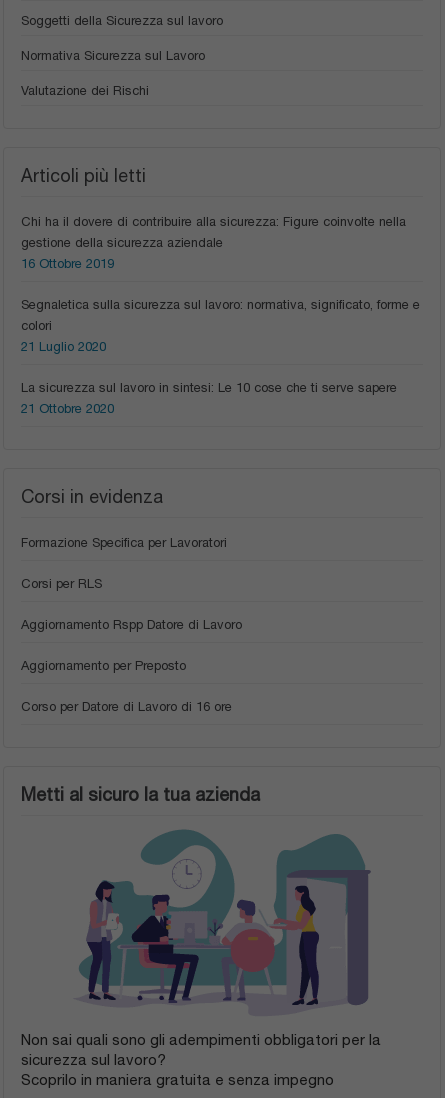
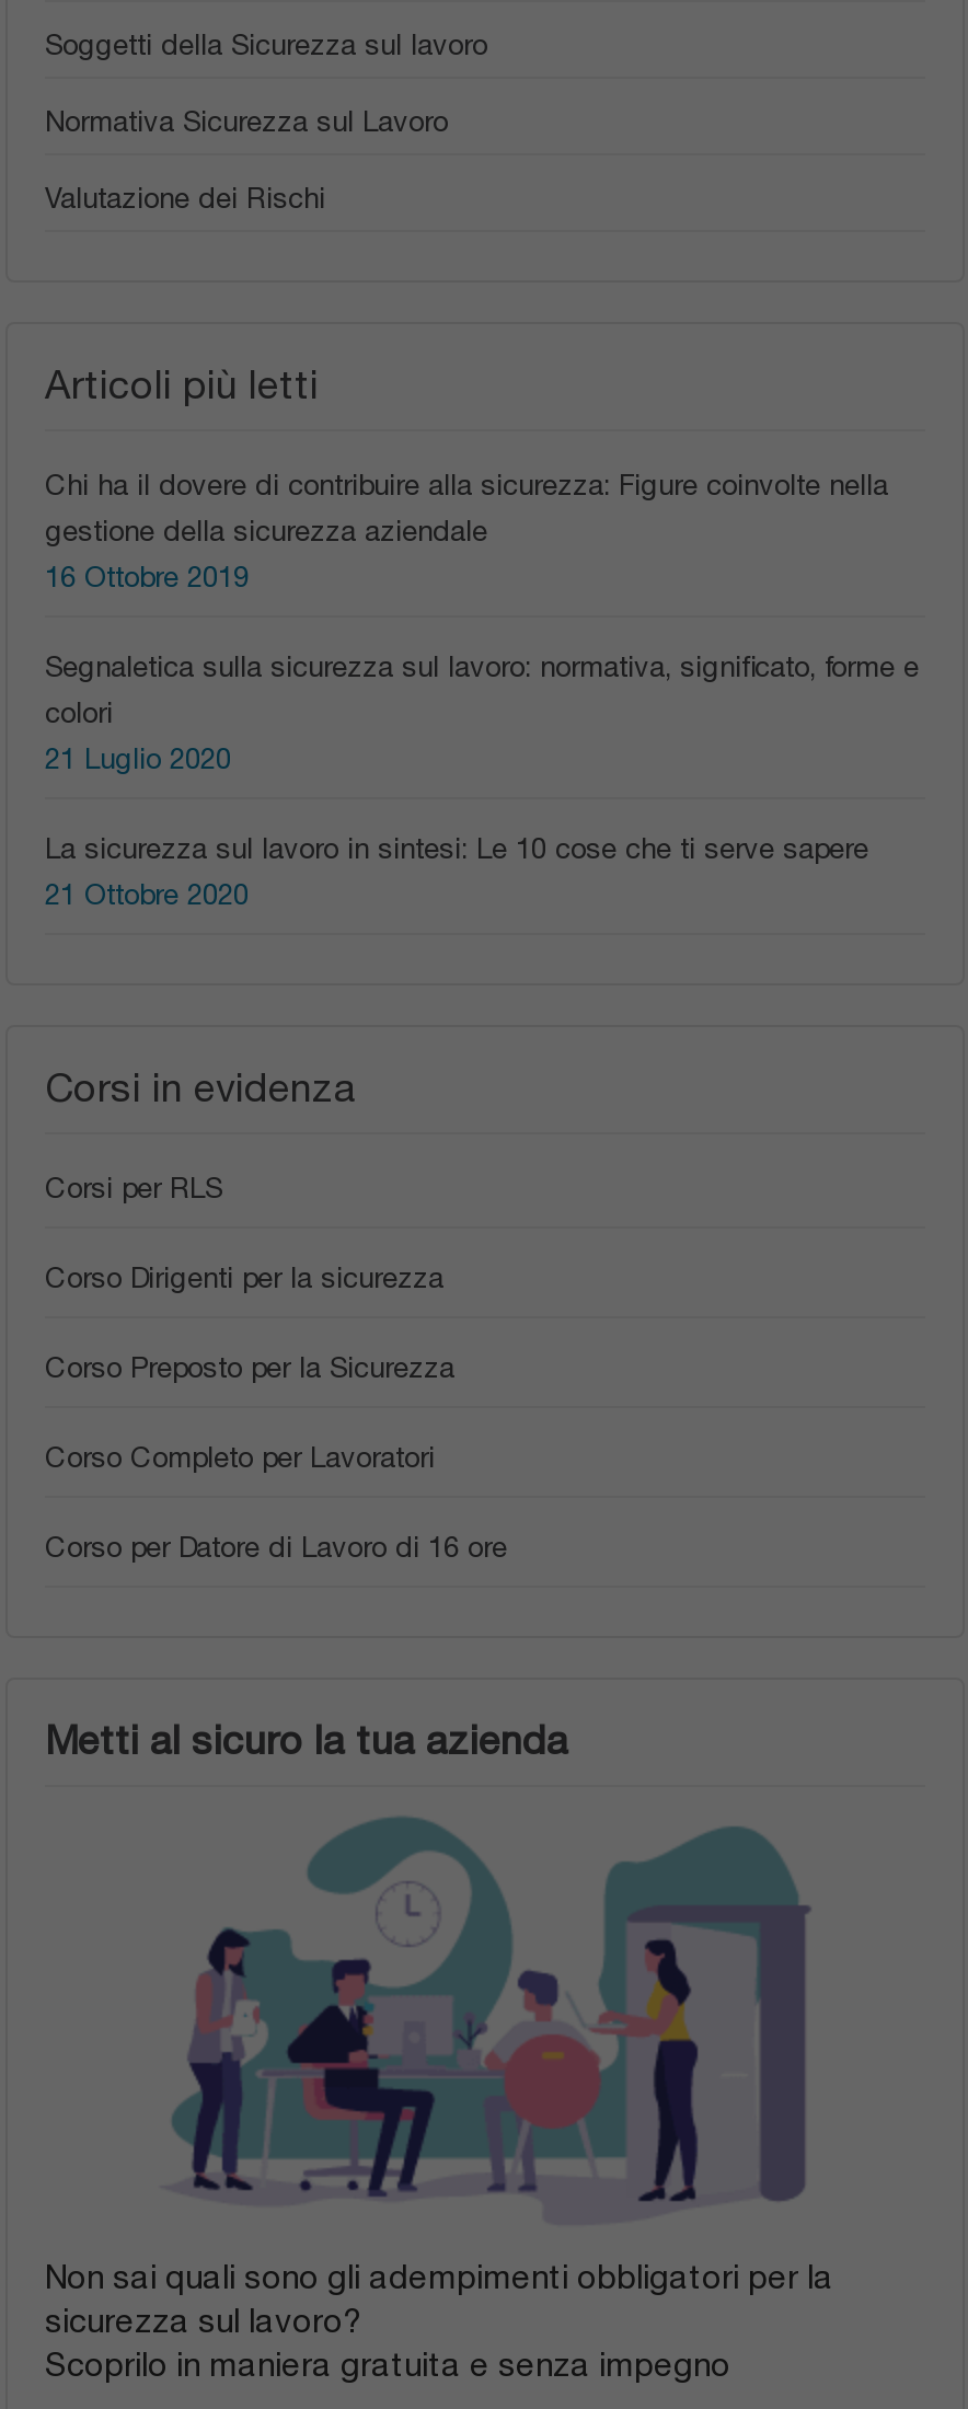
[21,535,227,550] Formazione Specifica per Lavoratori -> none
moved [21,576,102,591] -> [45,1172,222,1204]: Corsi per RLS
[21,617,242,673] Aggiornamento Rspp Datore di Lavoro | Aggiornamento per Preposto -> [45,1261,454,1474] Corso Dirigenti per la sicurezza | Corso Preposto per la Sicurezza | Corso Completo per Lavoratori

